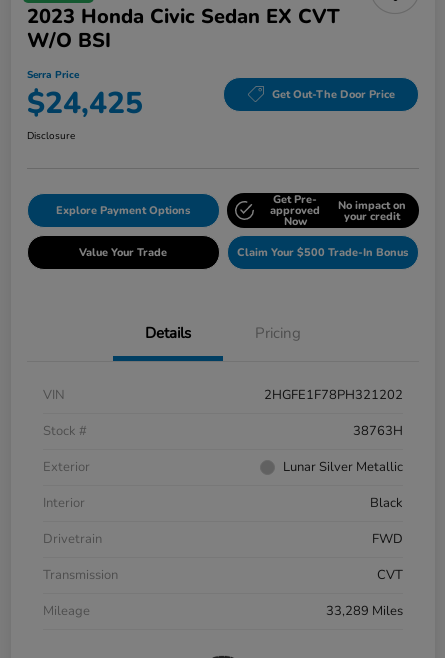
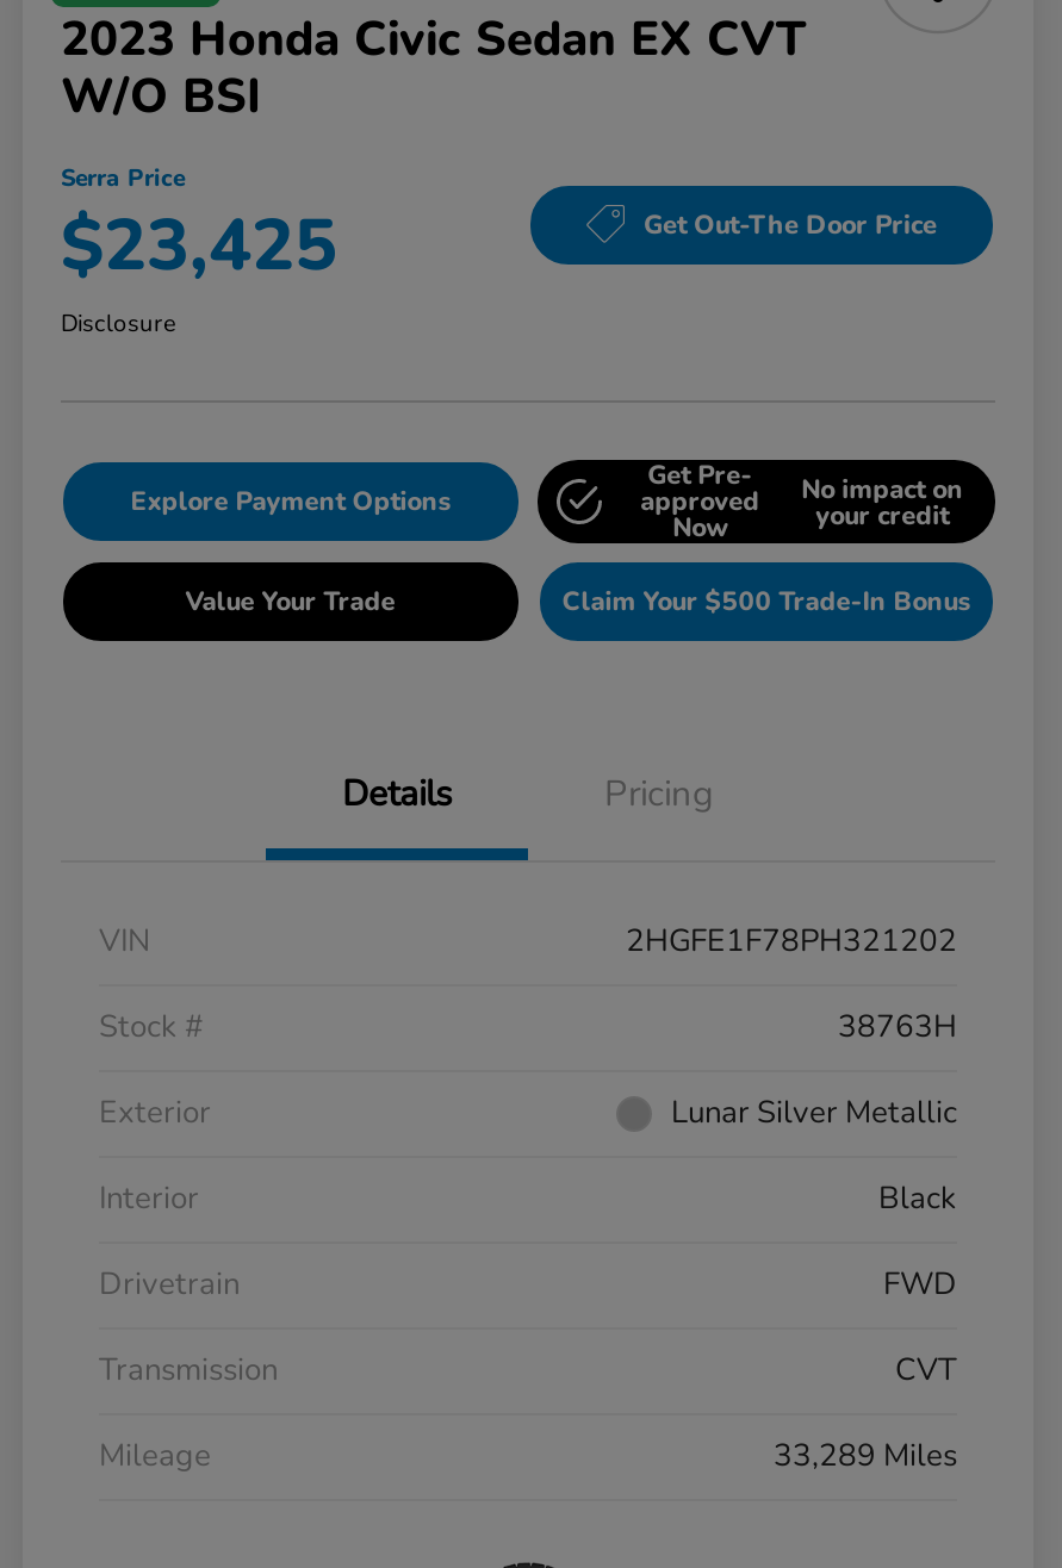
[27,83,143,124] $24,425 -> [61,198,337,296] $23,425

